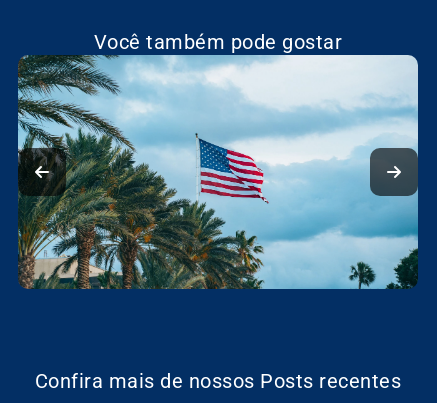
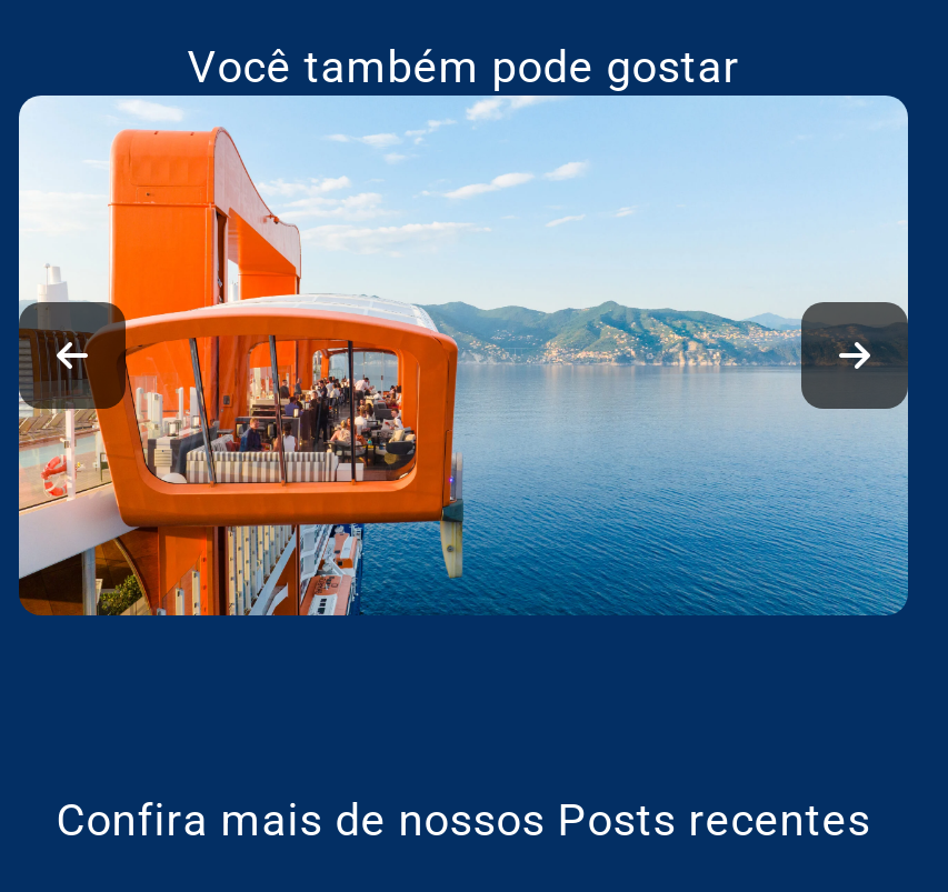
[17,54,418,290] [image] -> [17,93,910,618] [image]

